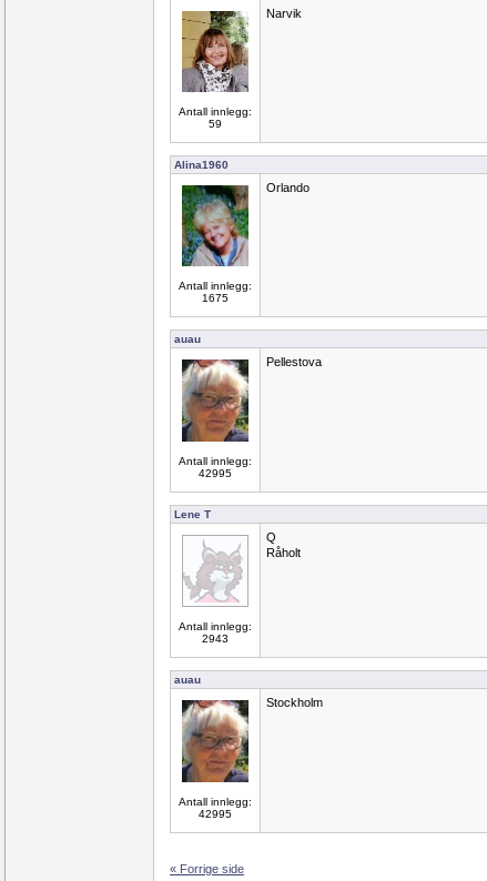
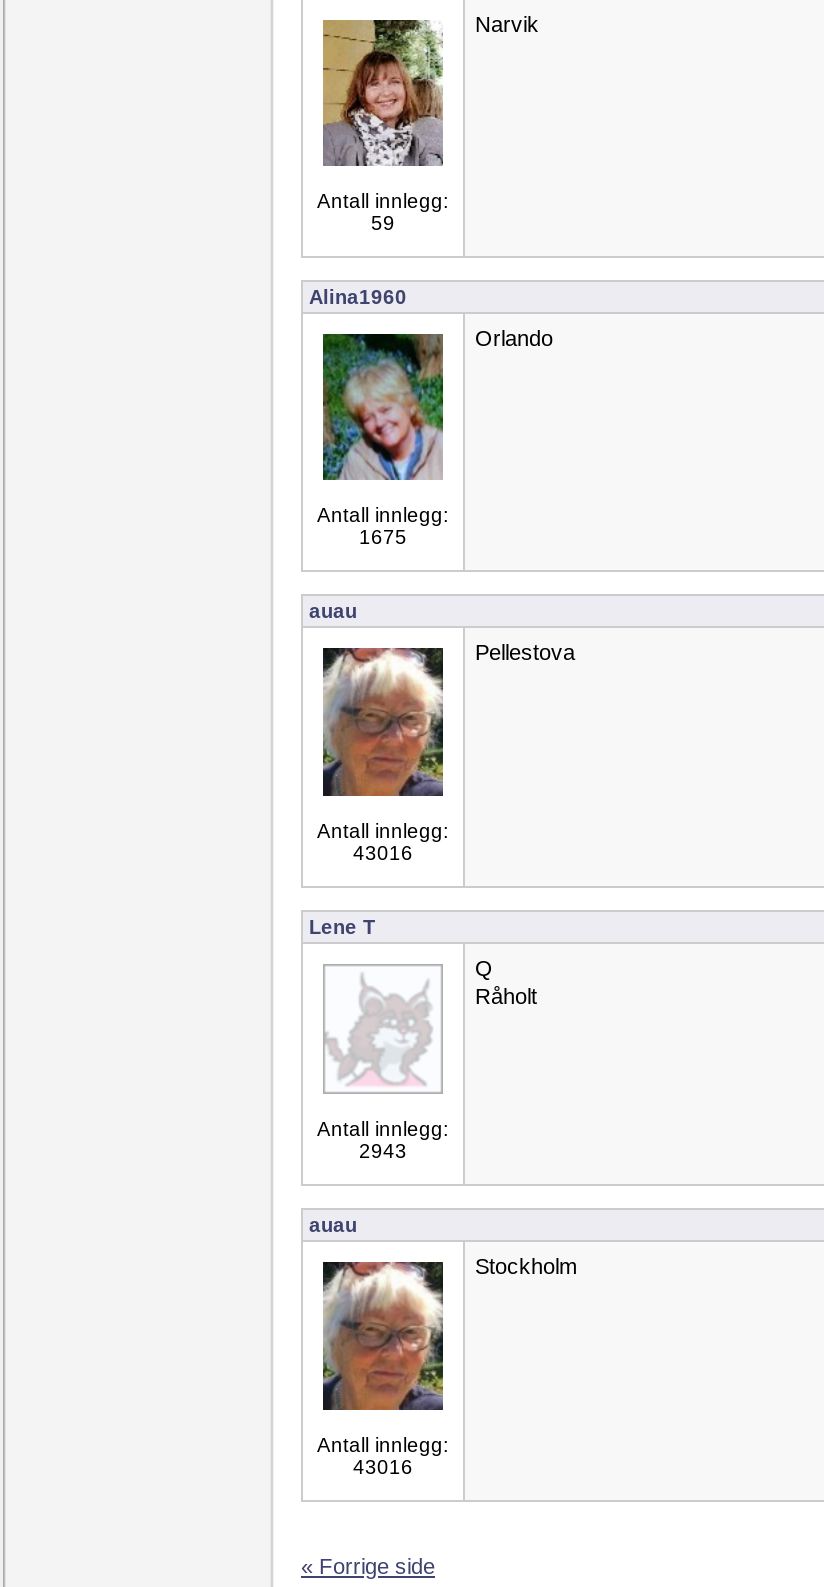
[199,467,232,479] 42995 -> [353,842,413,864] 43016
[199,808,232,820] 42995 -> [353,1456,413,1478] 43016

